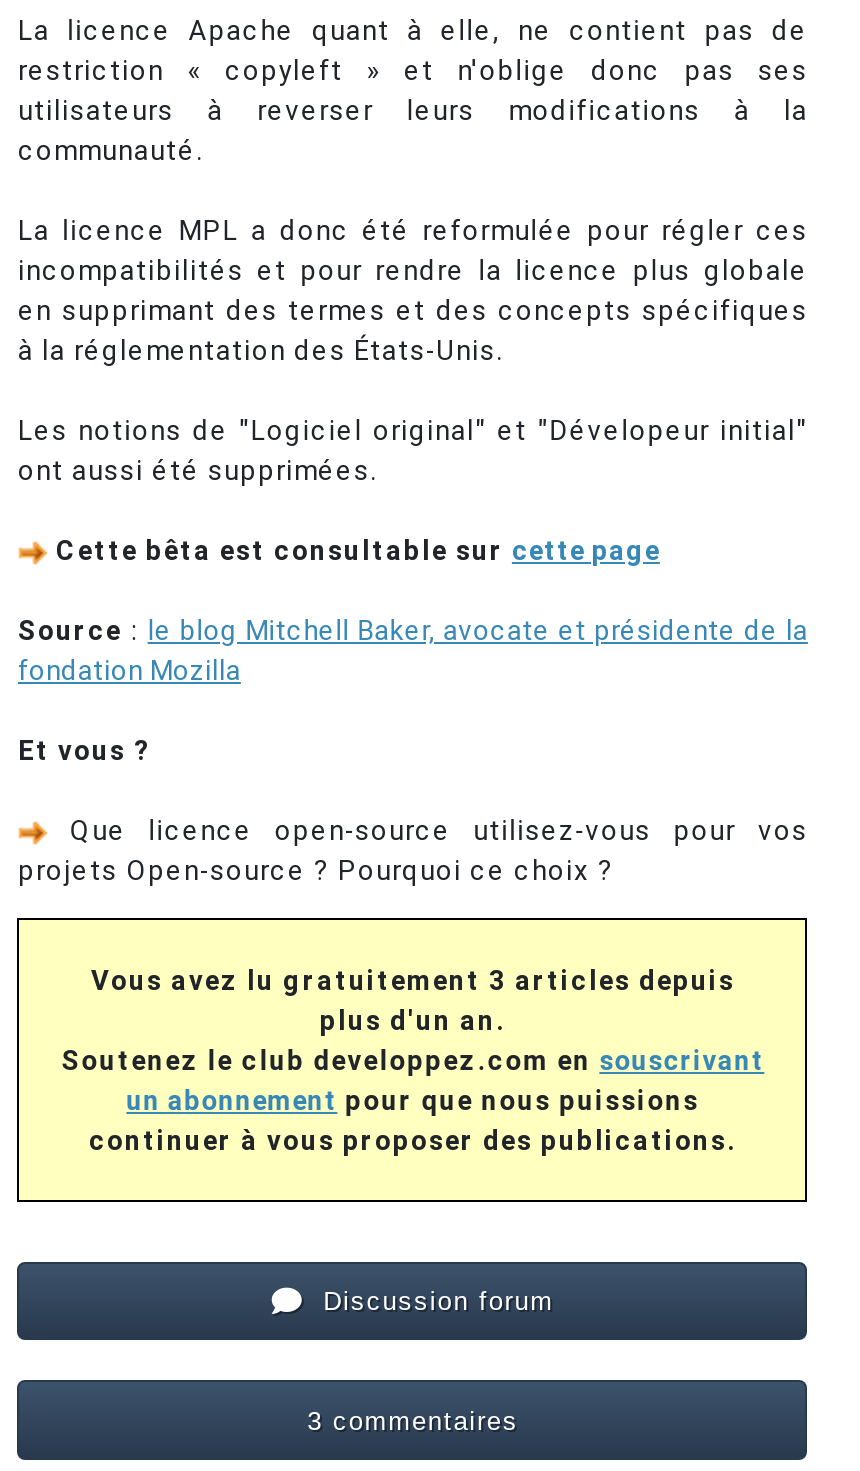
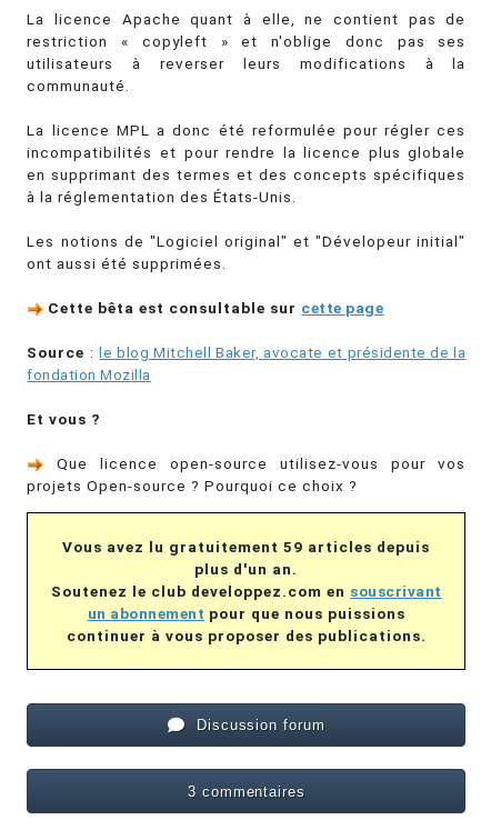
[91,964,735,996] Vous avez lu gratuitement 3 articles depuis -> [63,538,430,556] Vous avez lu gratuitement 59 articles depuis

